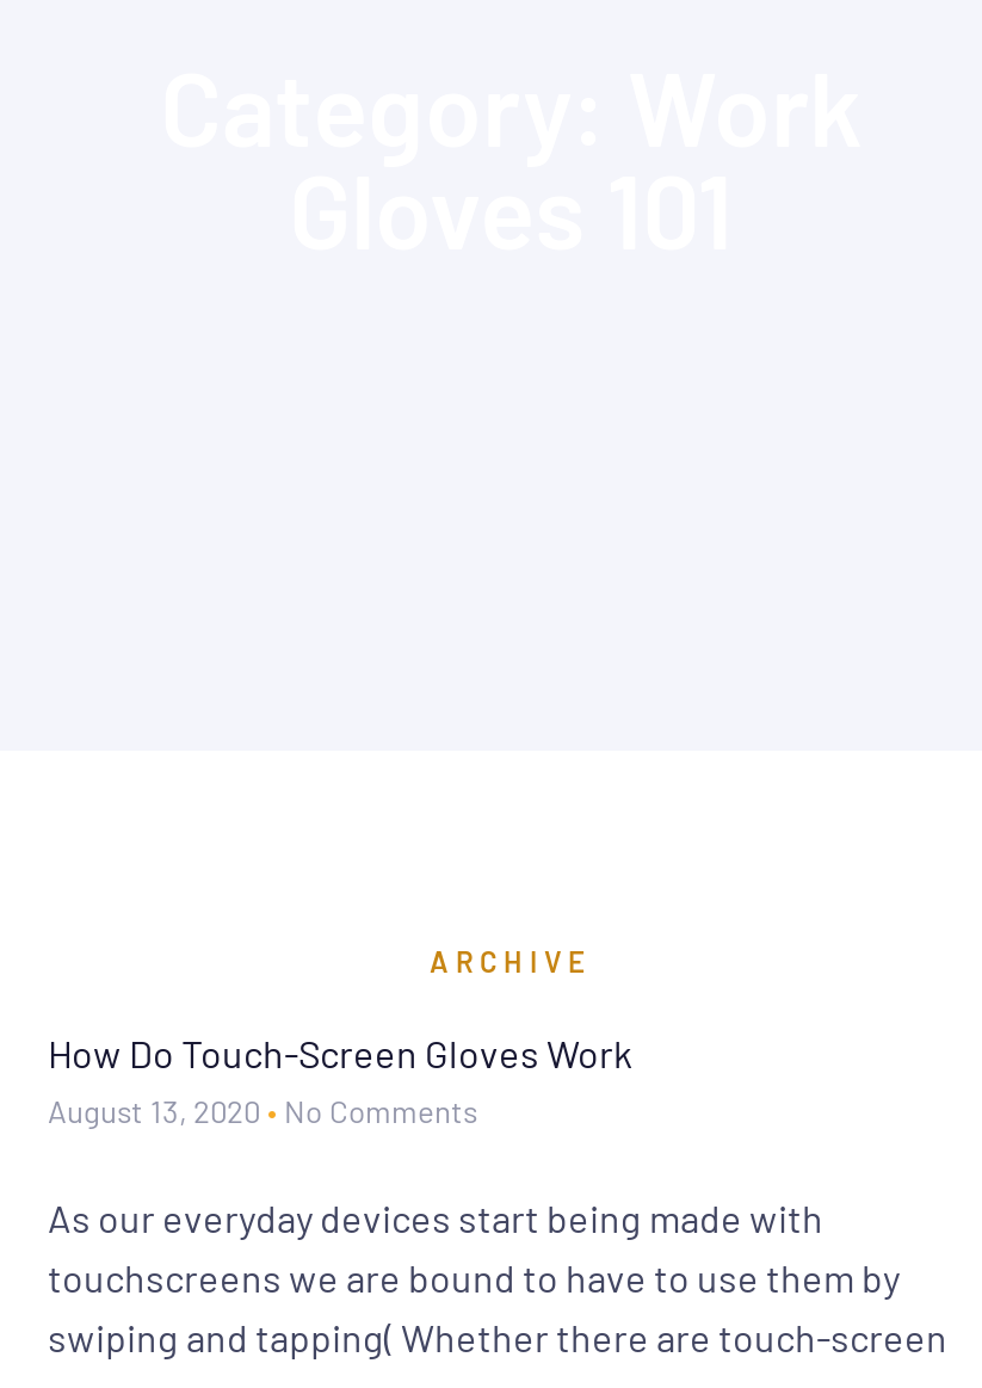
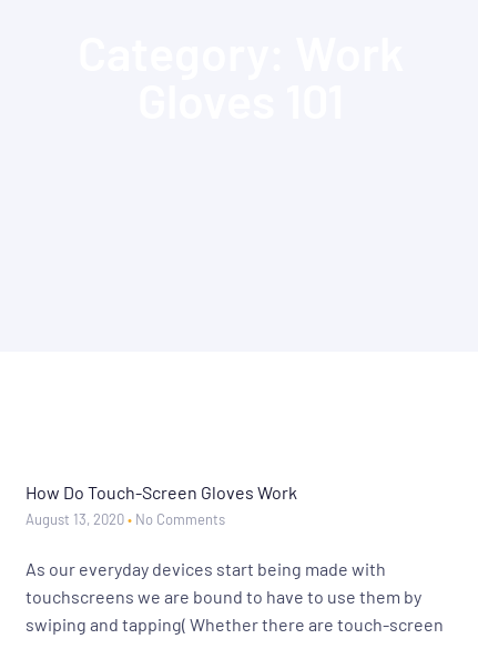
[430,944,592,977] ARCHIVE -> none

